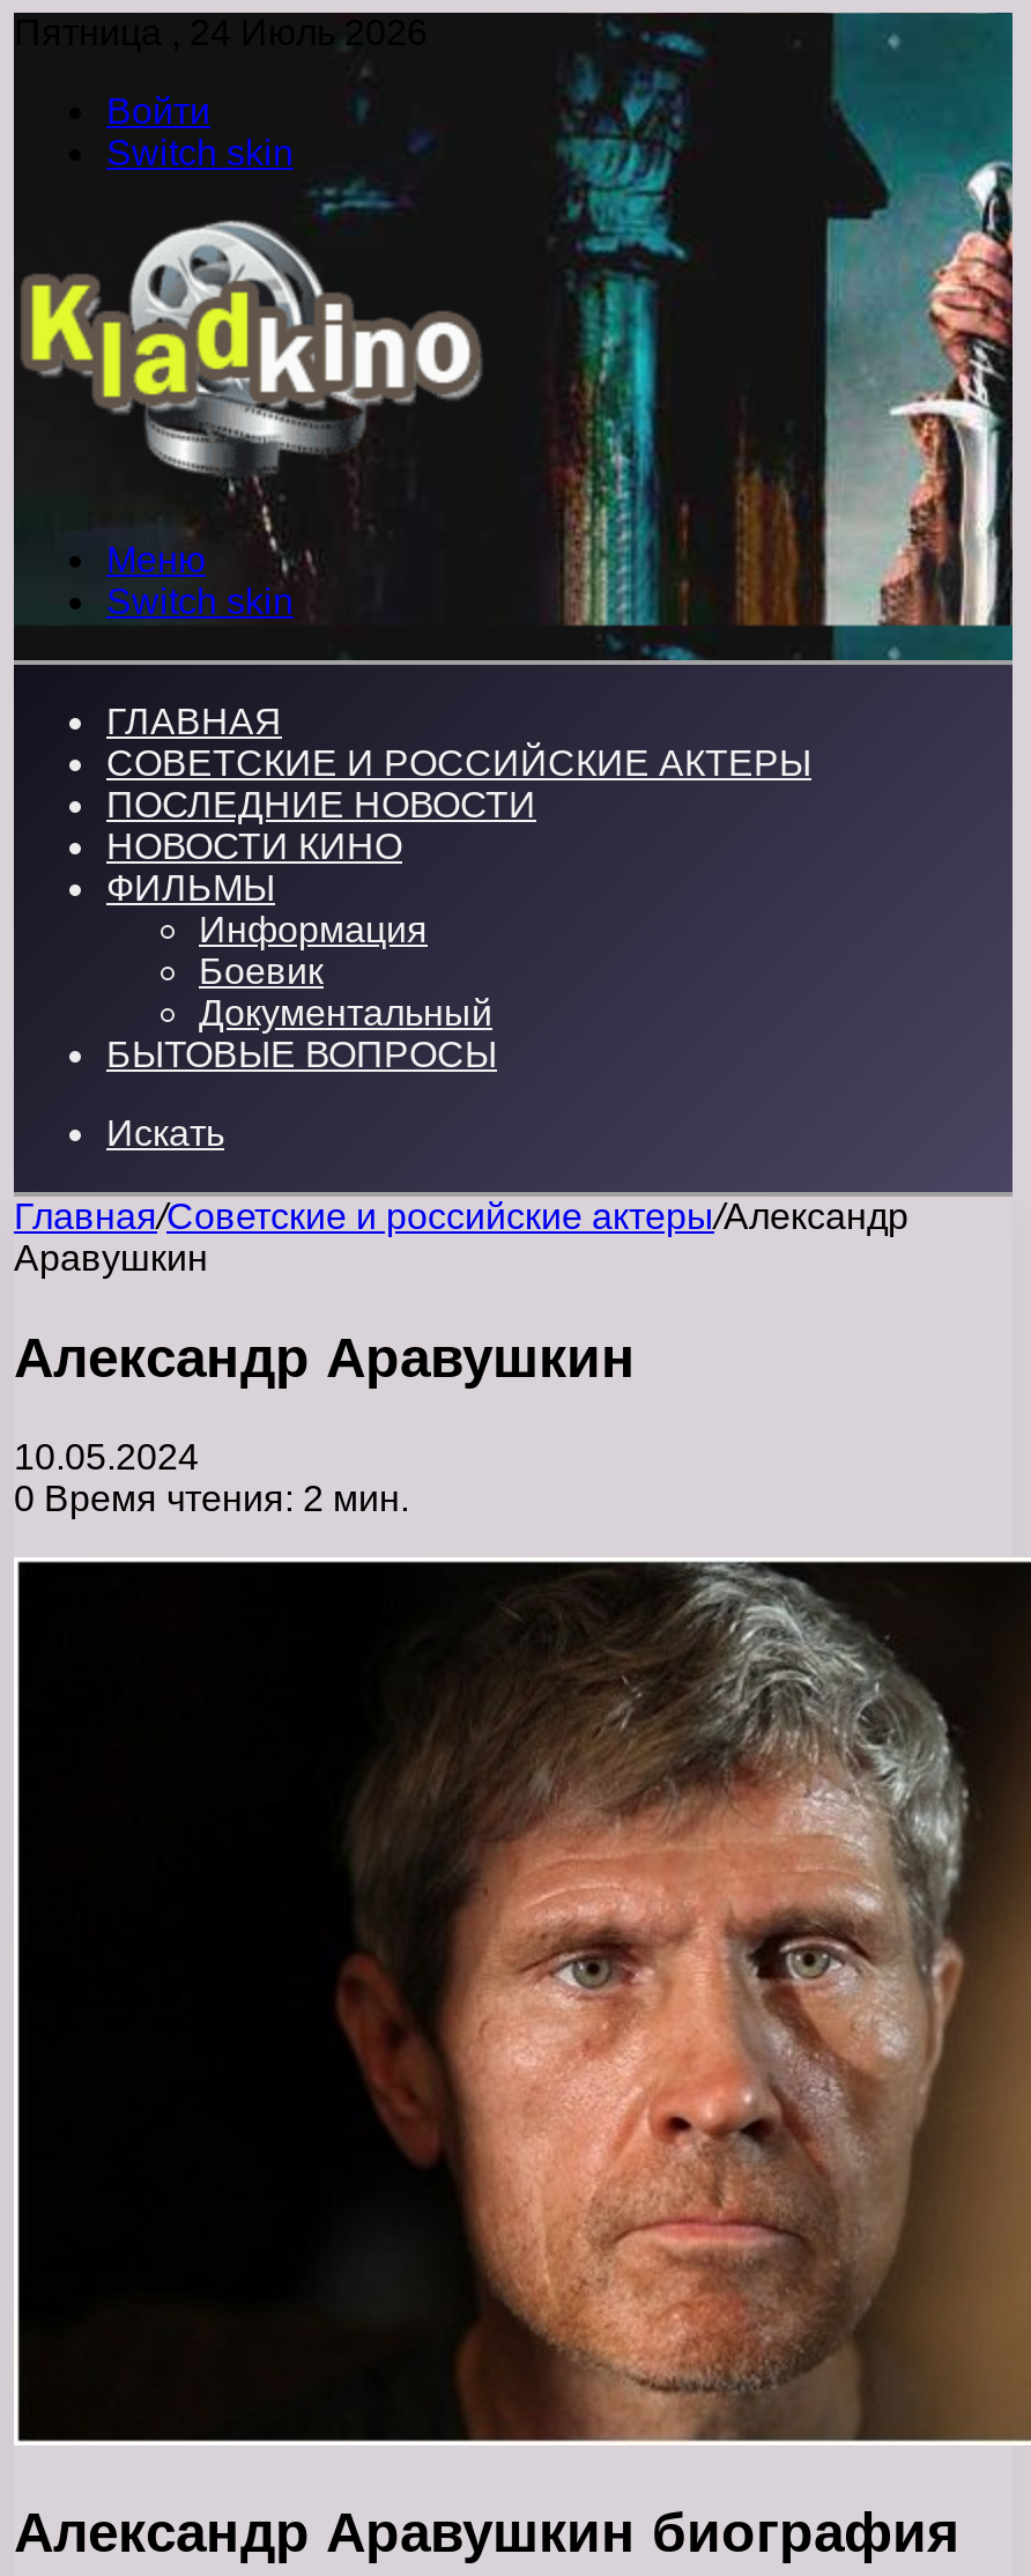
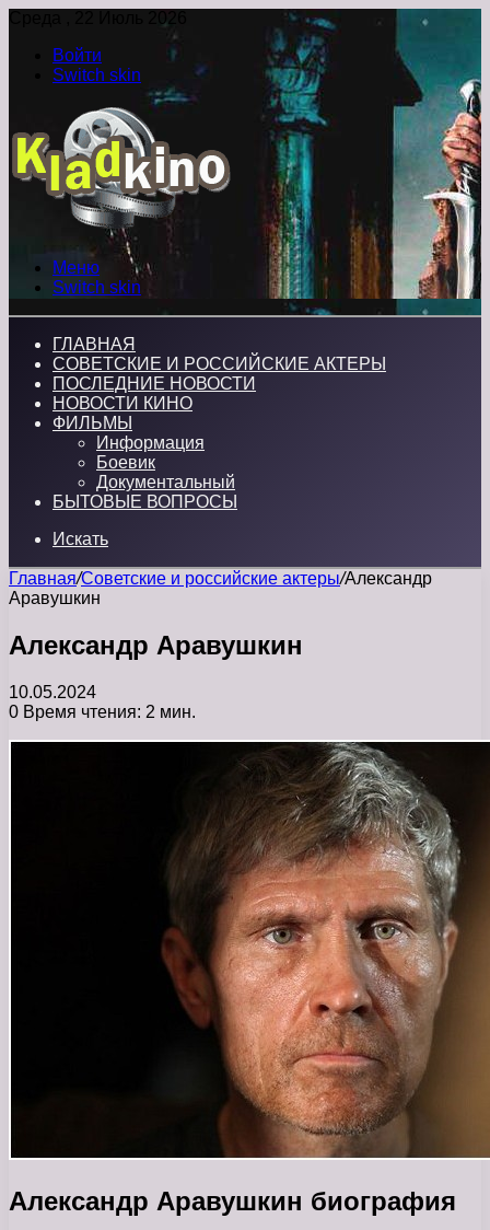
[14,13,428,52] Пятница , 24 Июль 2026 -> [9,9,187,27] Среда , 22 Июль 2026

